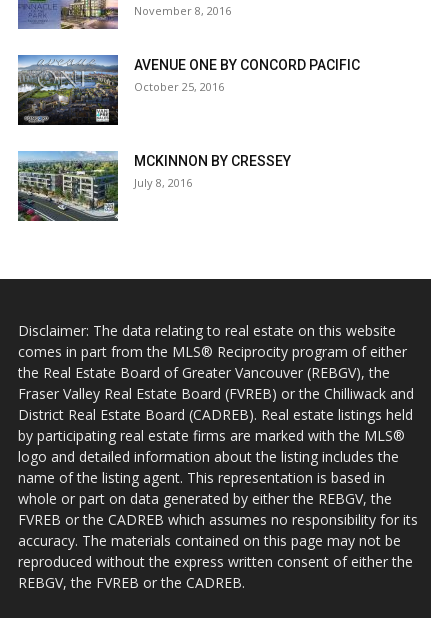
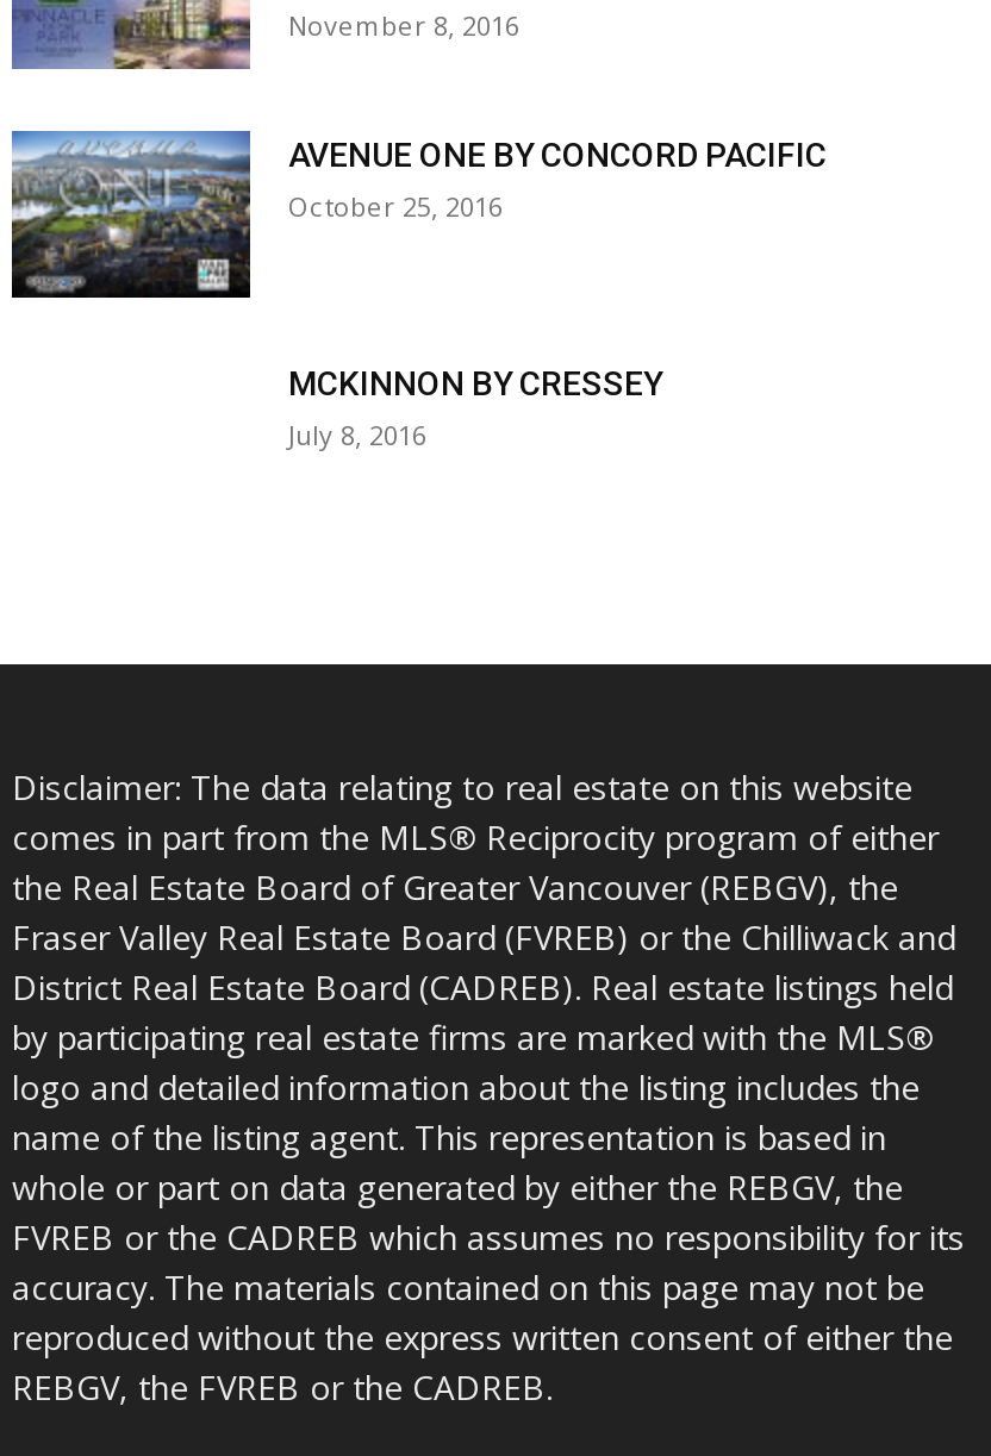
[17,150,119,222] [image] -> none

